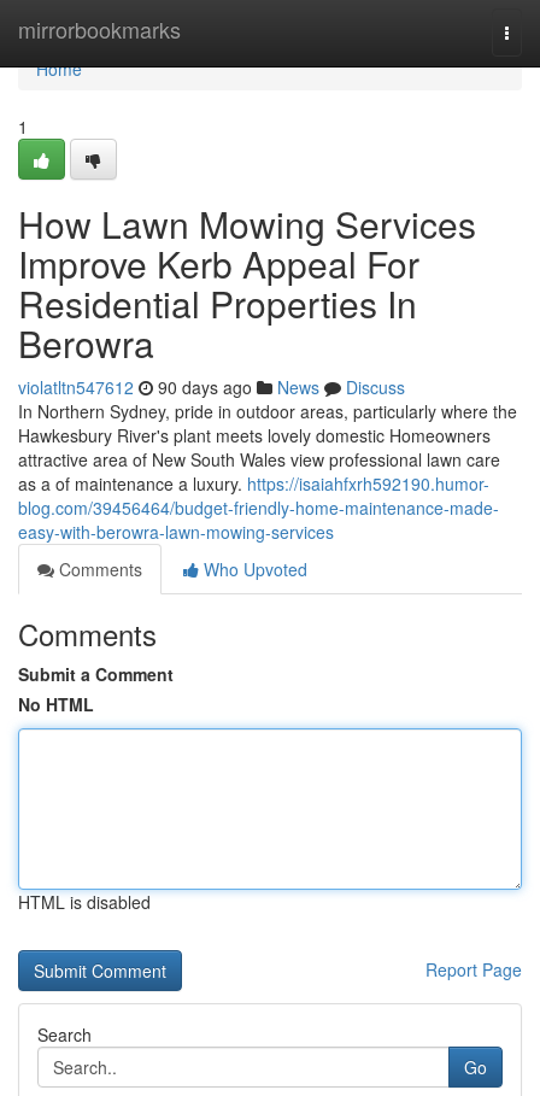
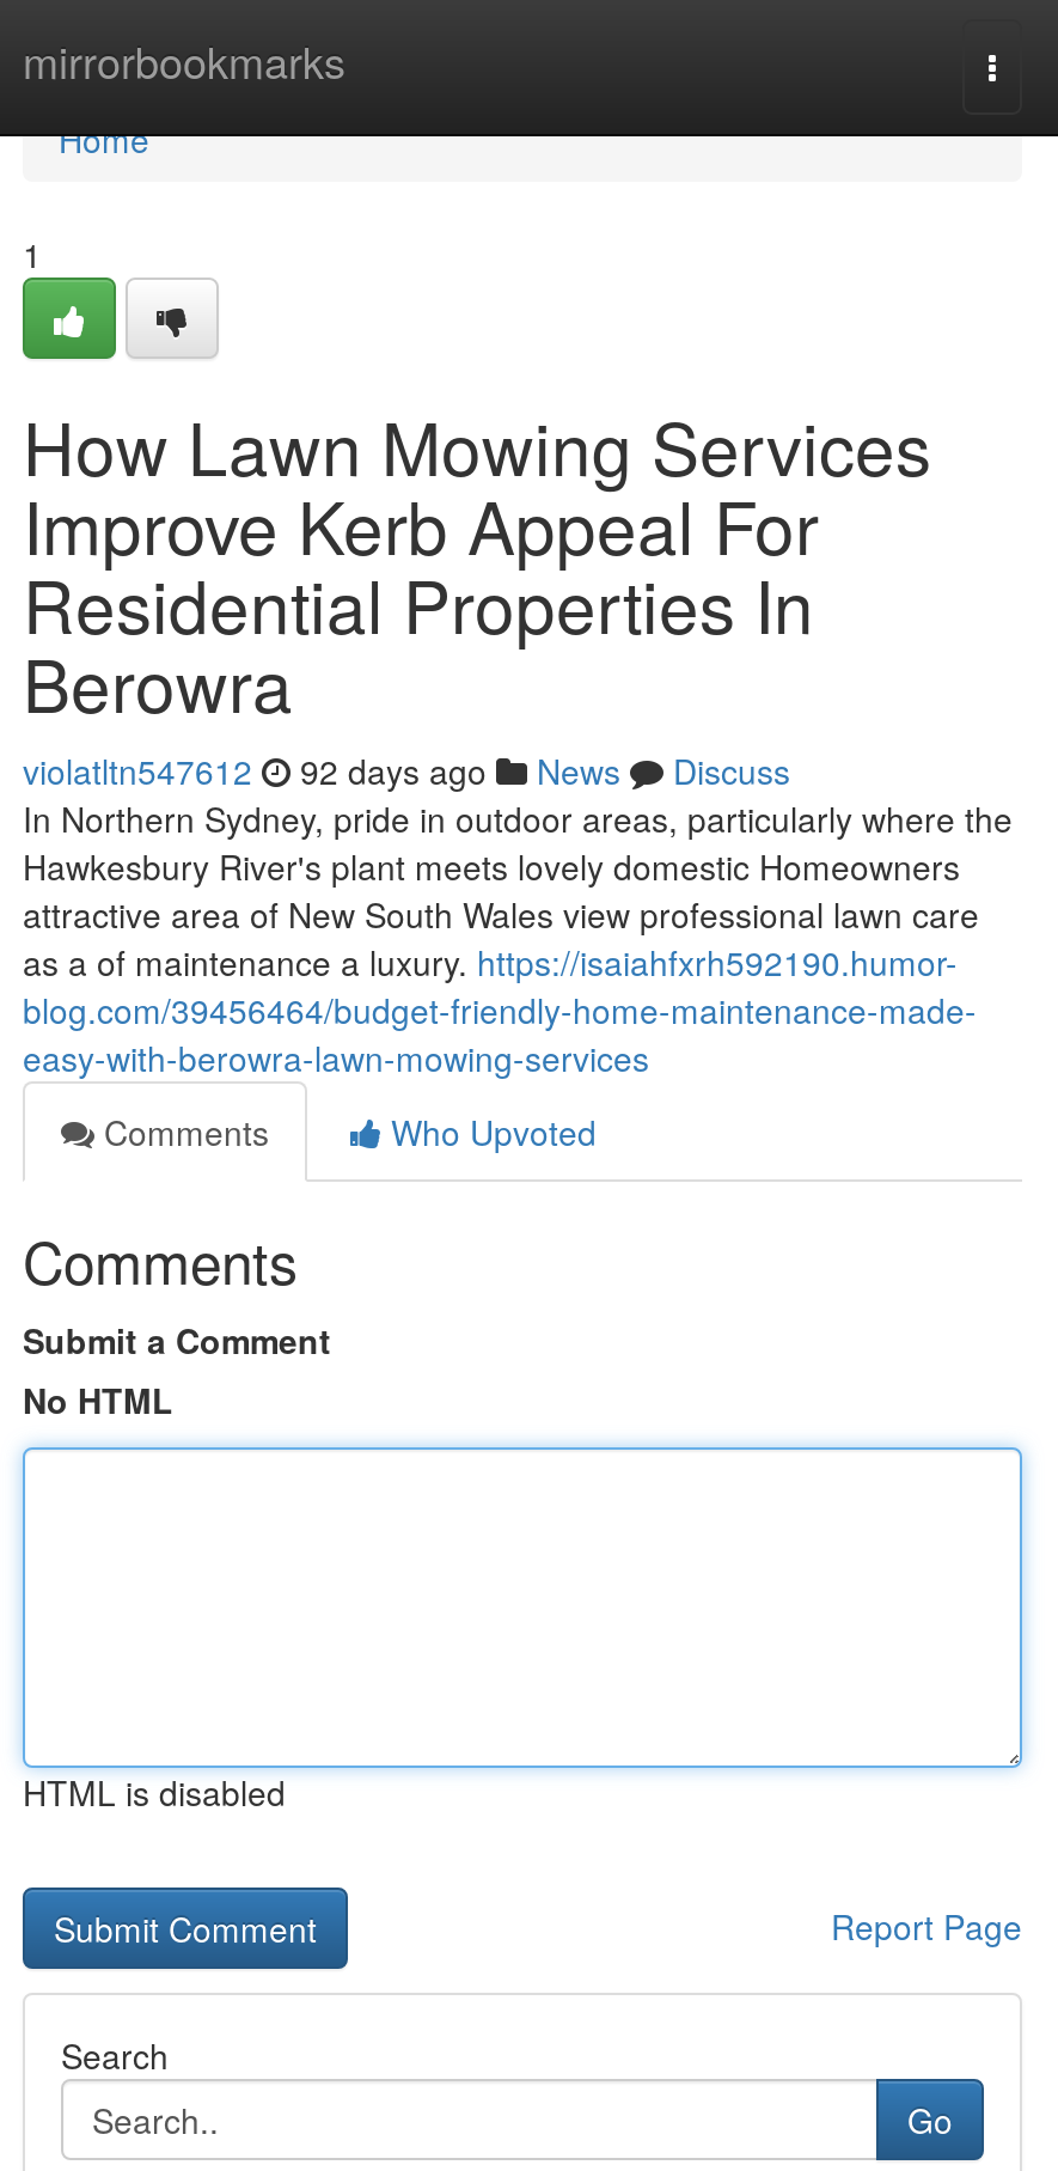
[18,375,405,399] violatltn547612 90 days ago News Discuss -> [23,746,790,794] violatltn547612 92 days ago News Discuss

